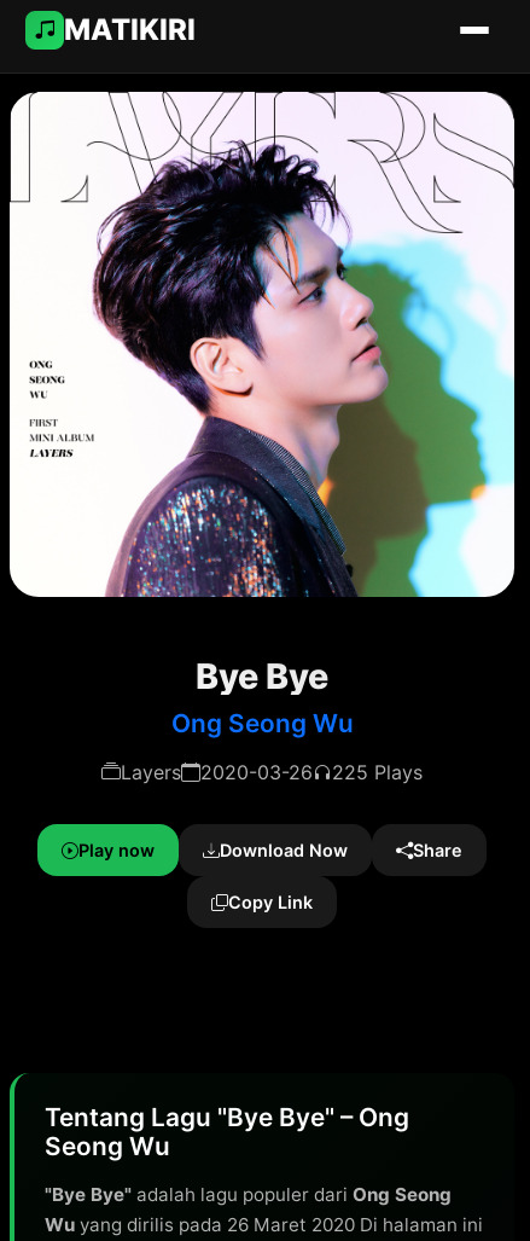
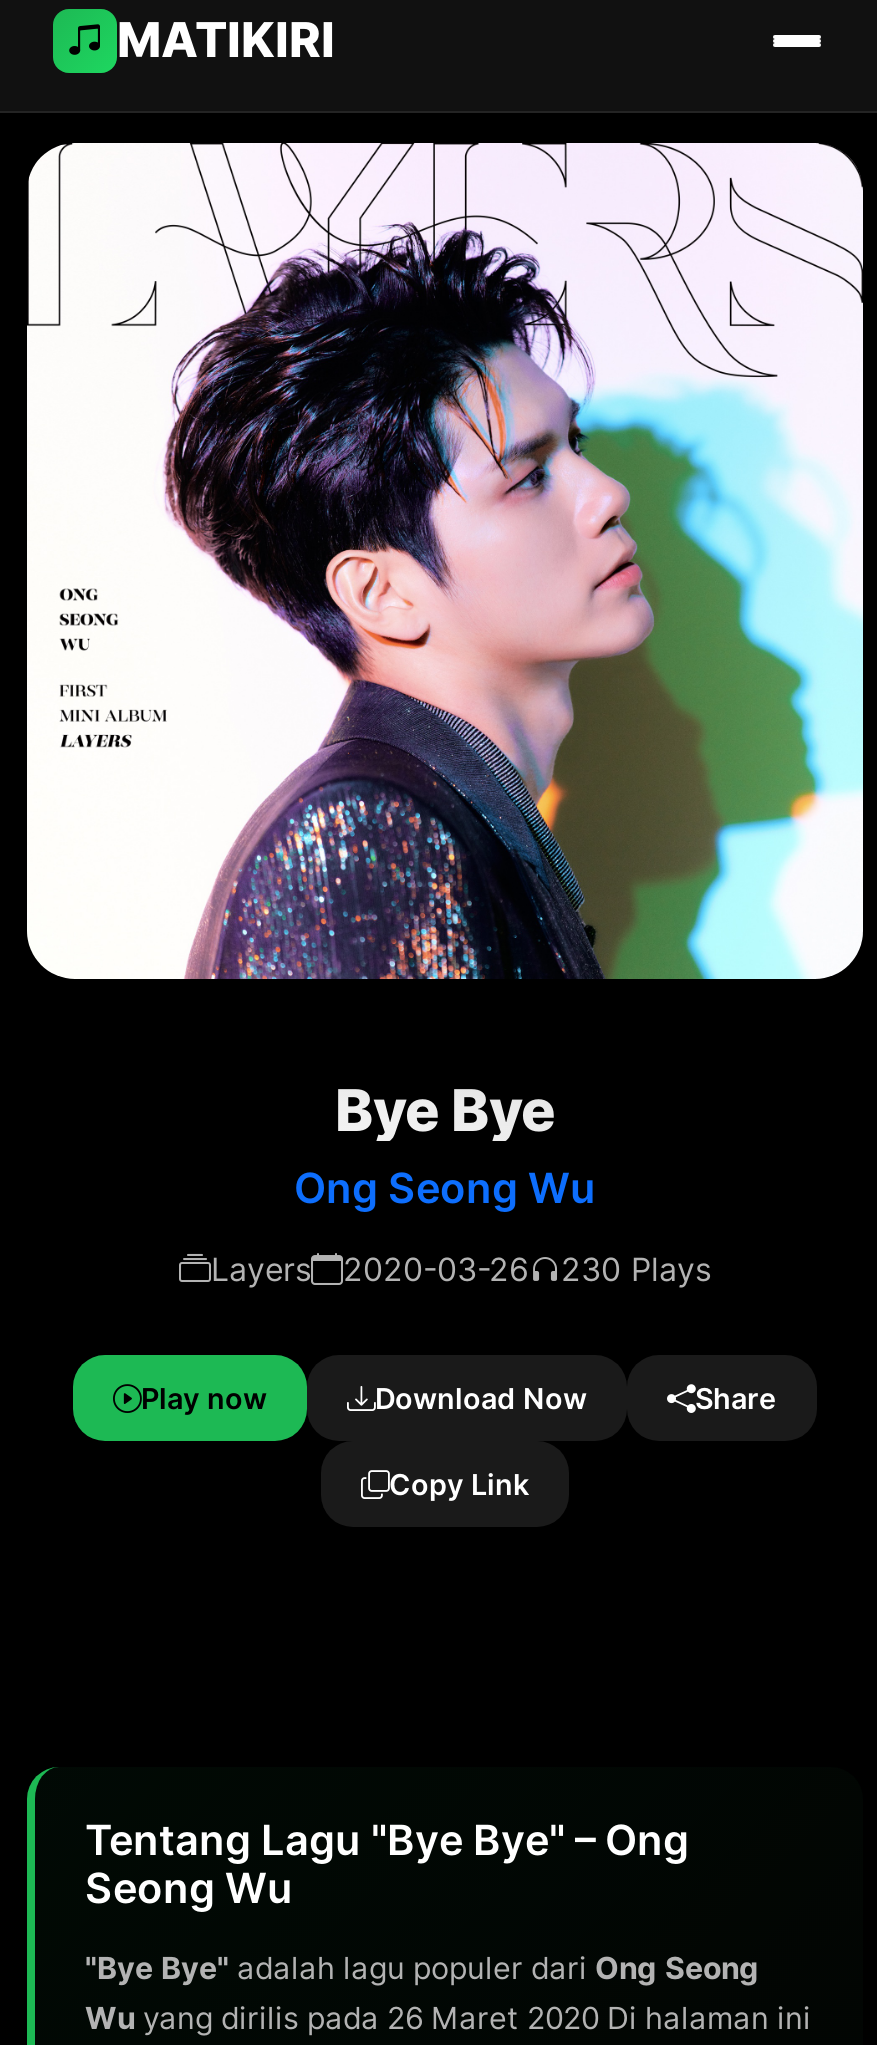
[332,760,423,784] 225 Plays -> [561,1249,711,1289] 230 Plays

